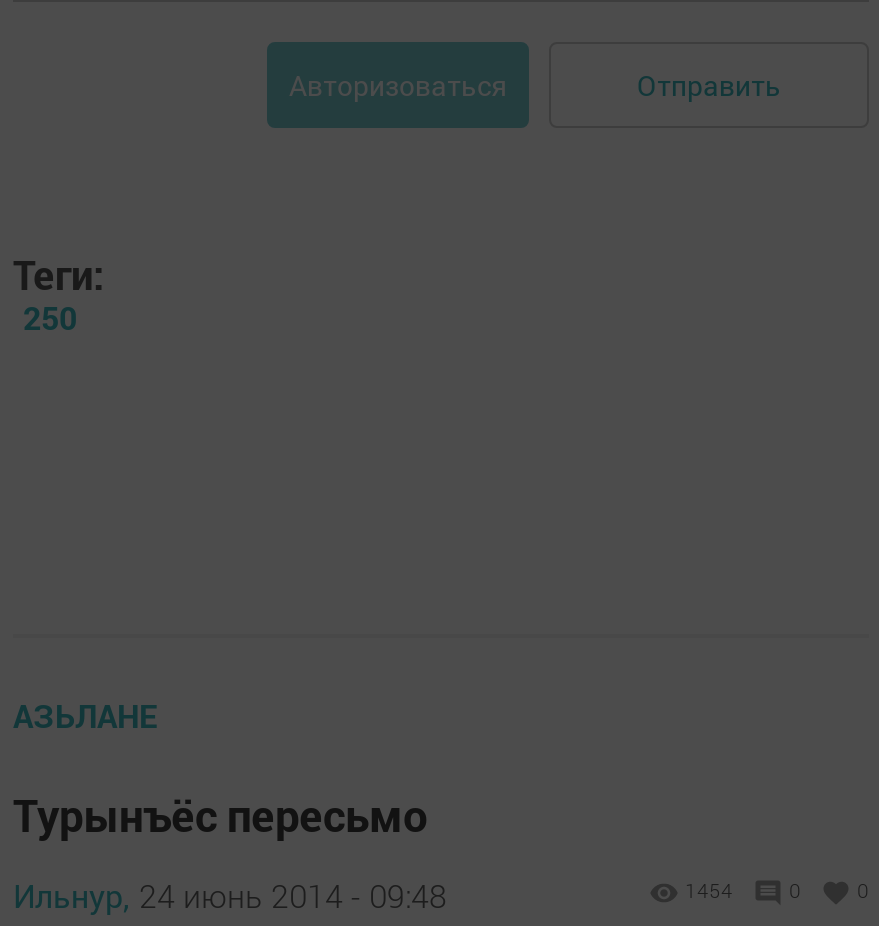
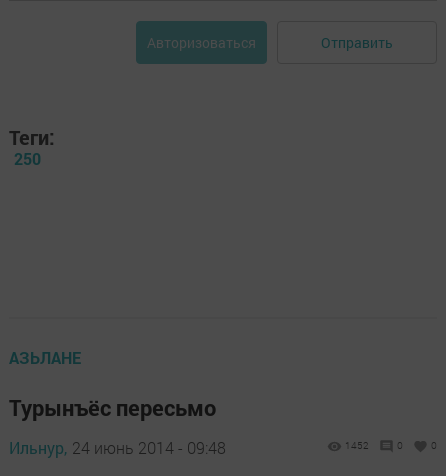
[685,879,733,905] 1454 -> [345,439,369,452] 1452

